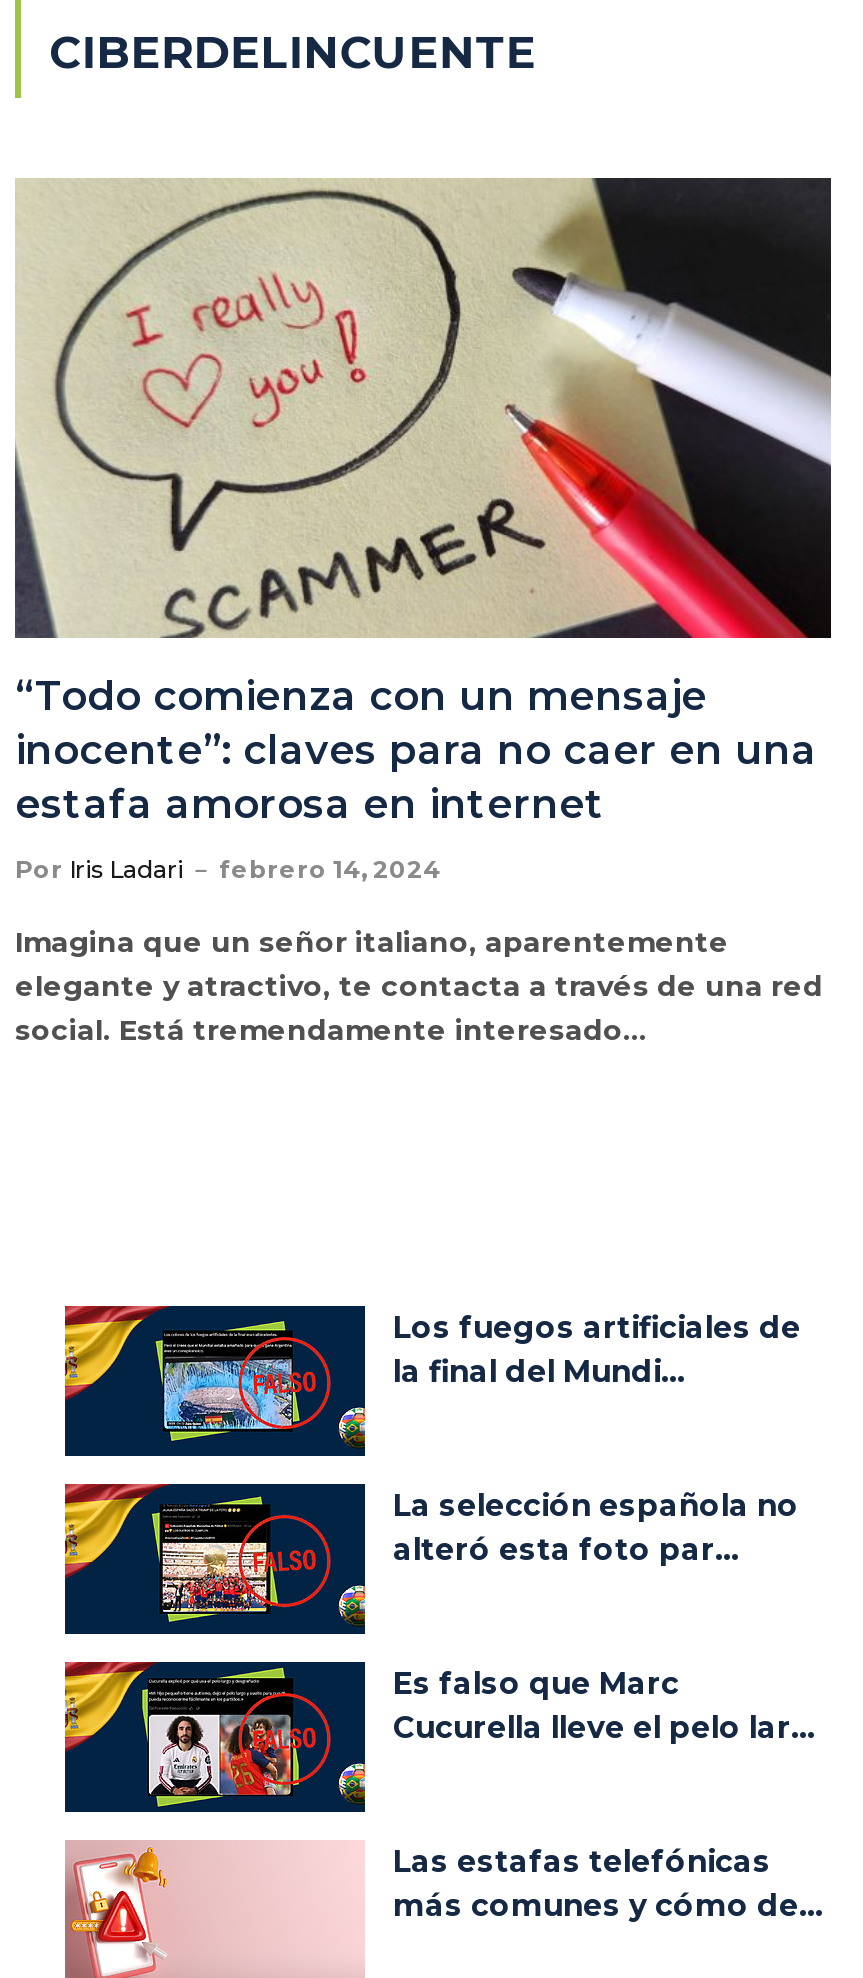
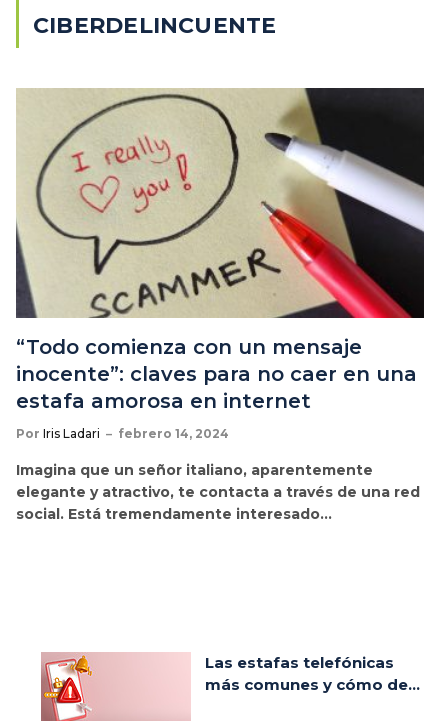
[63,1304,801,1458] [image] | Los fuegos artificiales de | la final del Mundi... -> none
[63,1482,799,1636] [image] | La selección española no | alteró esta foto par... -> none
[63,1660,815,1814] [image] | Es falso que Marc | Cucurella lleve el pelo lar... -> none

